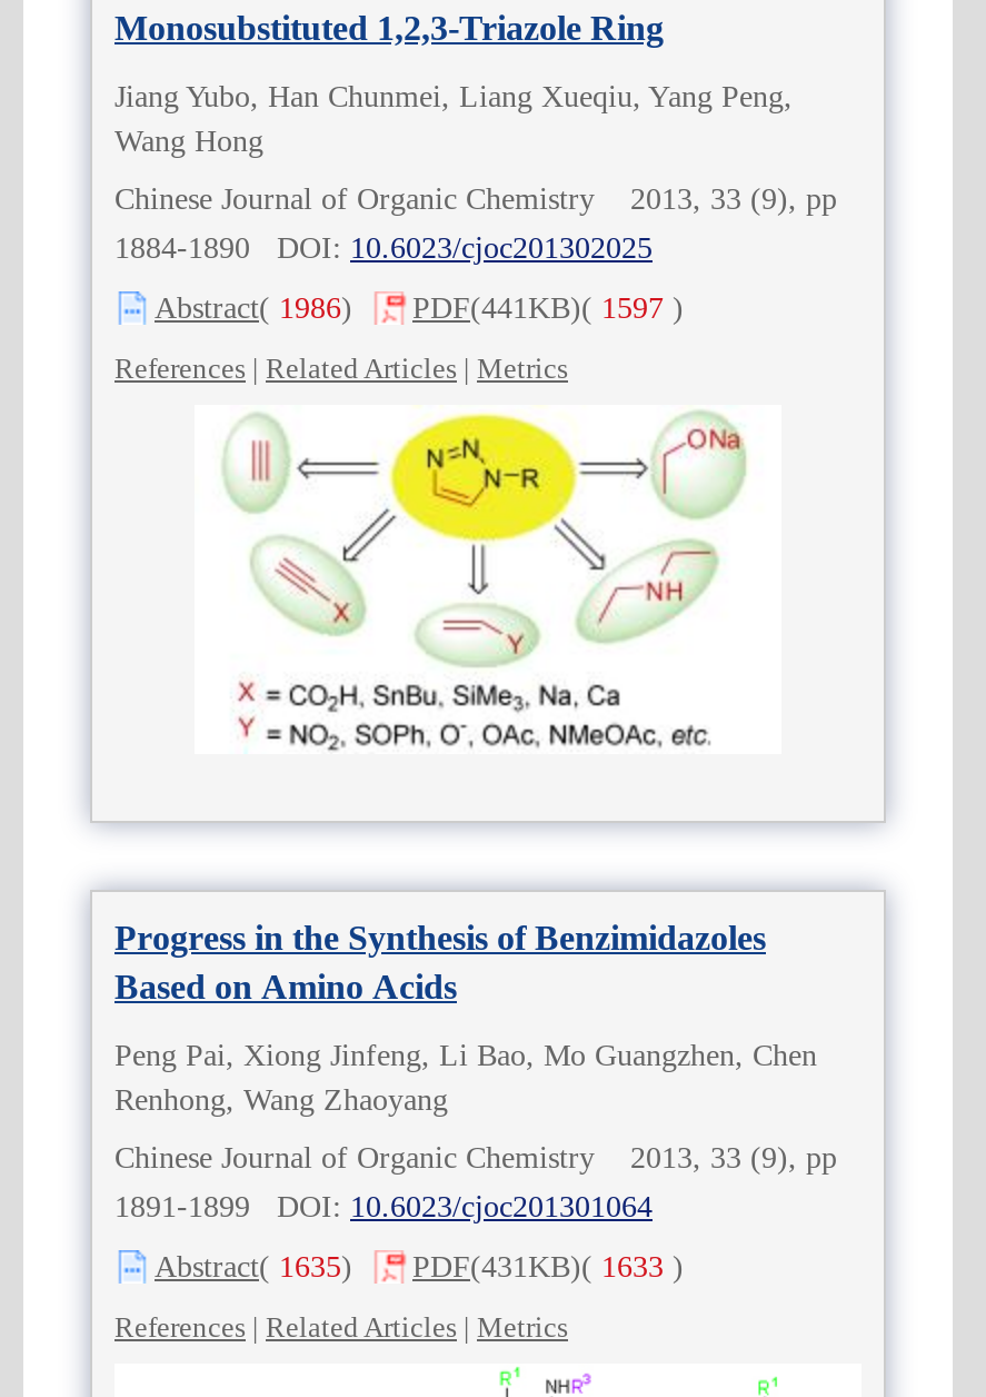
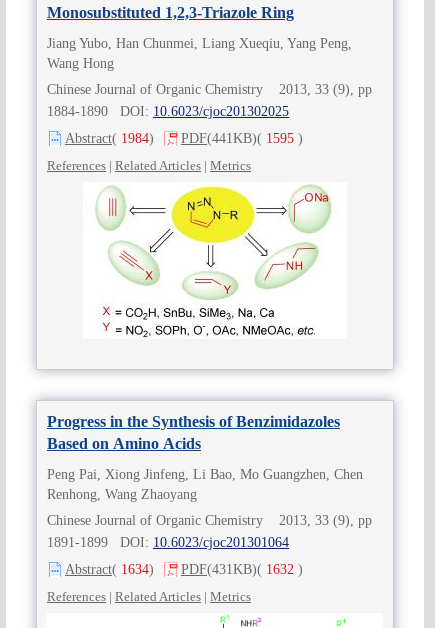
[155,290,352,324] Abstract(1986) -> [65,130,154,145] Abstract(1984)
[412,290,684,324] PDF(441KB)(1597) -> [181,130,303,145] PDF(441KB)(1595)
[155,1249,352,1282] Abstract(1635) -> [65,561,154,576] Abstract(1634)
[412,1249,684,1282] PDF(431KB)(1633) -> [181,561,303,576] PDF(431KB)(1632)

